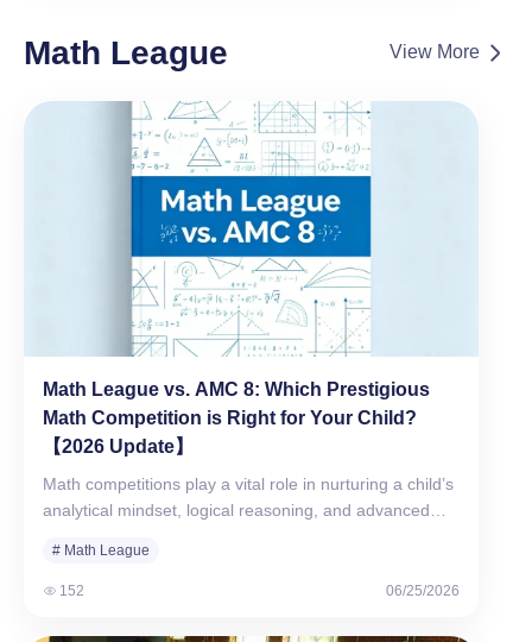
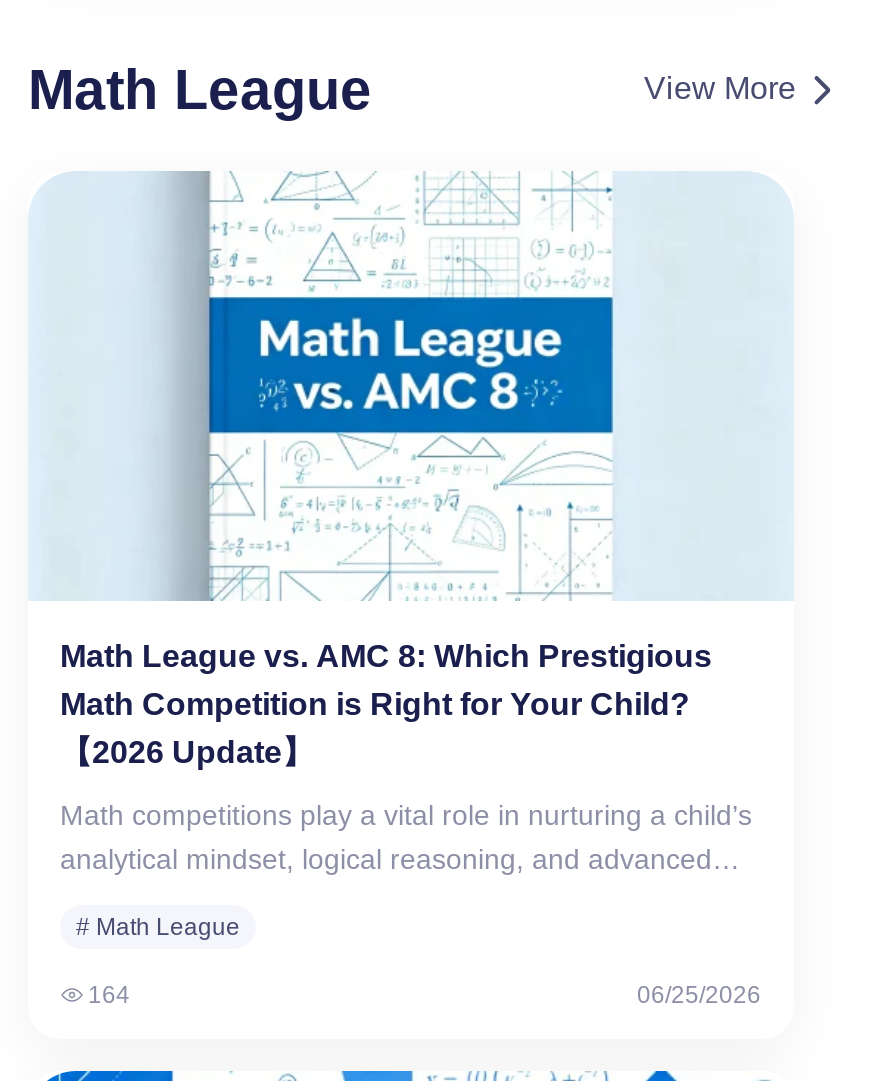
[59,583,84,599] 152 -> [88,981,130,1009] 164

